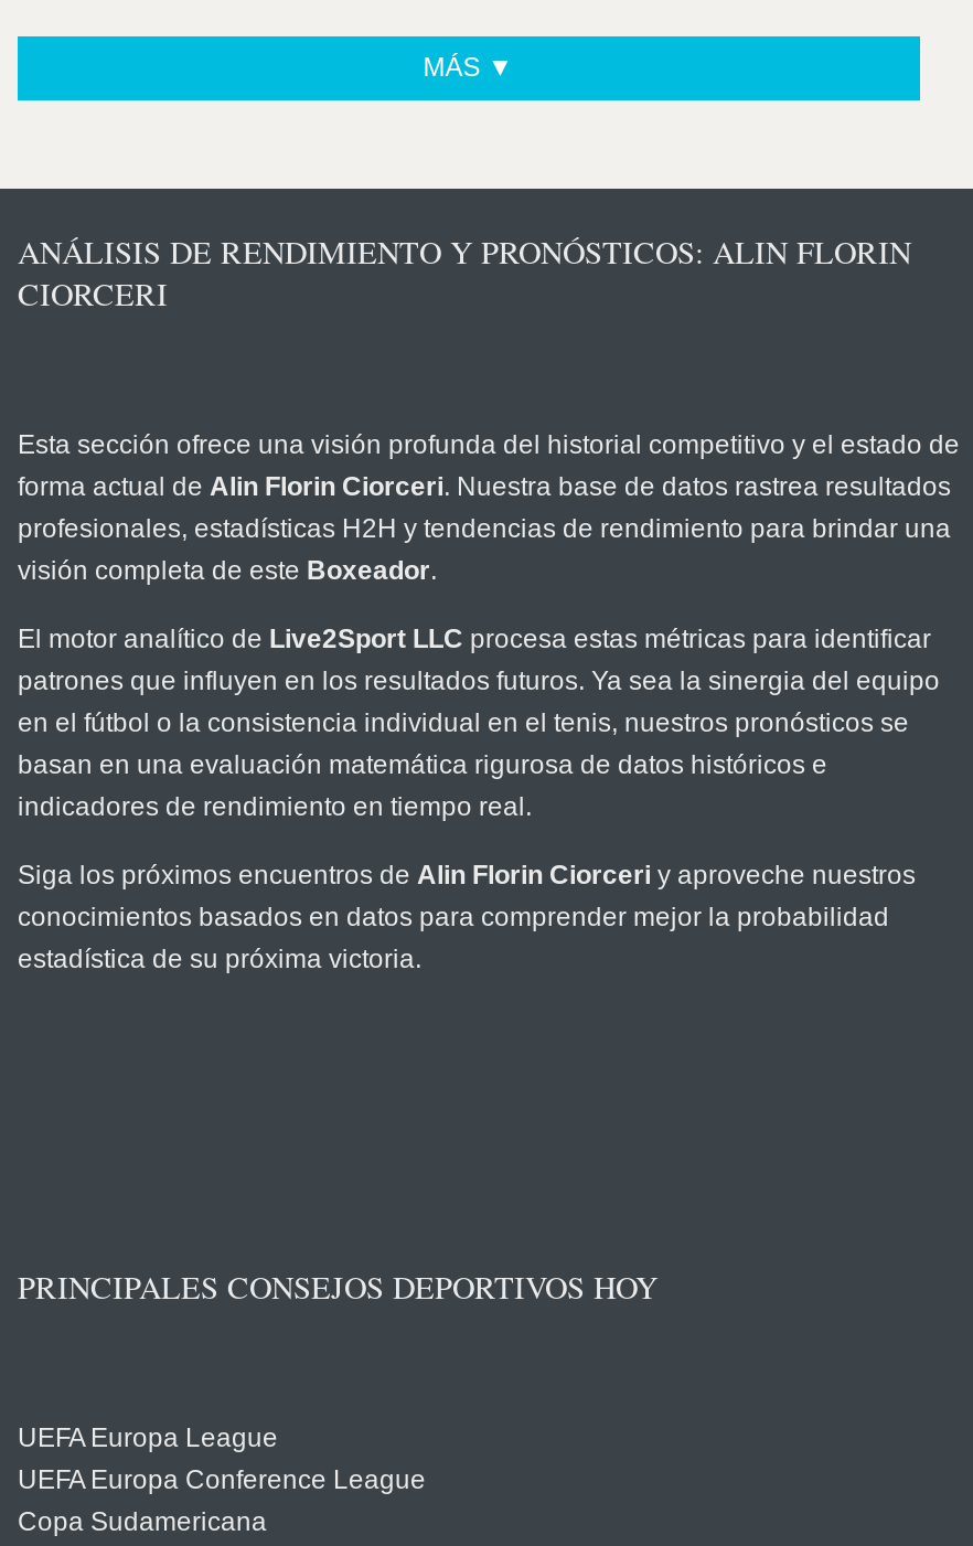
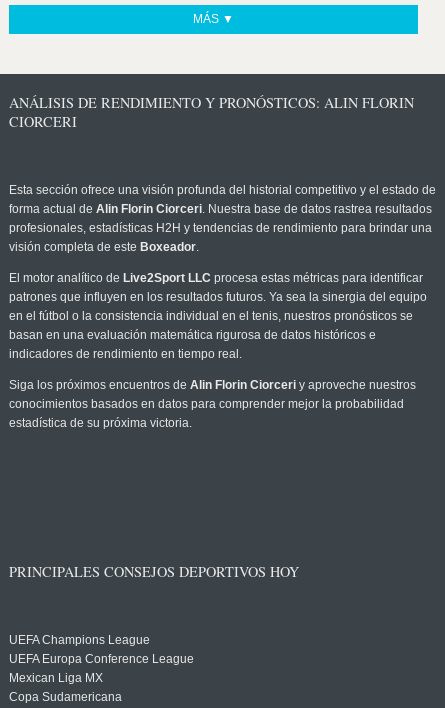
[18,1422,278,1453] UEFA Europa League -> [9,633,150,647] UEFA Champions League
none -> [9,671,103,685] Mexican Liga MX

